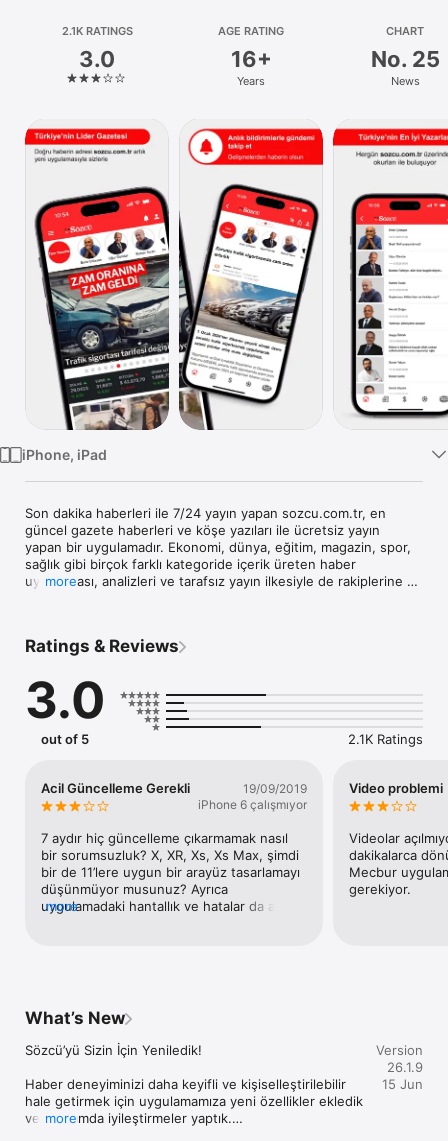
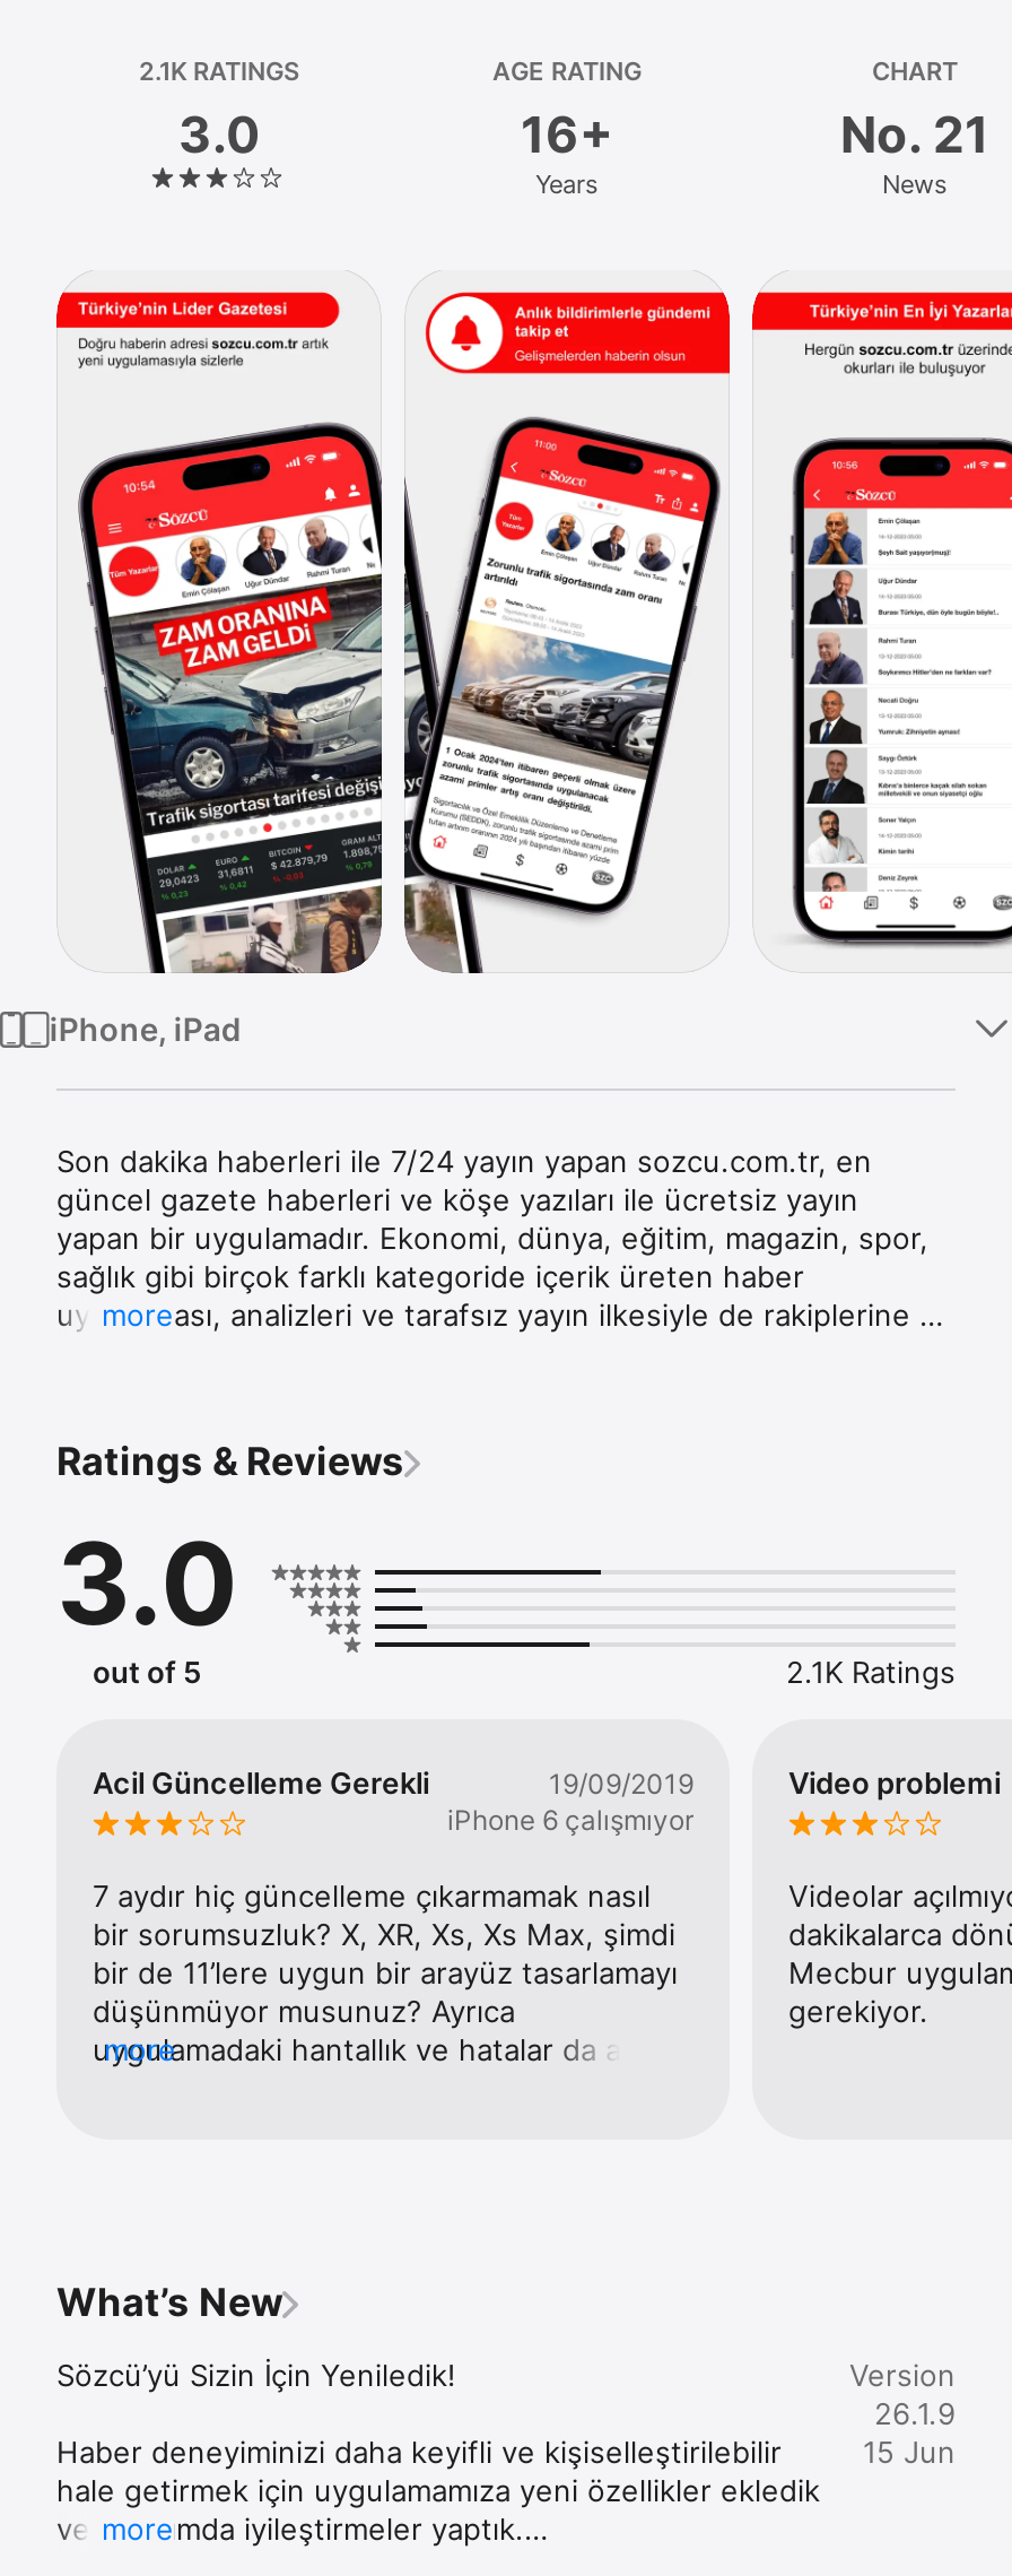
[370,46,439,72] No. 25 -> [840,105,989,164] No. 21

